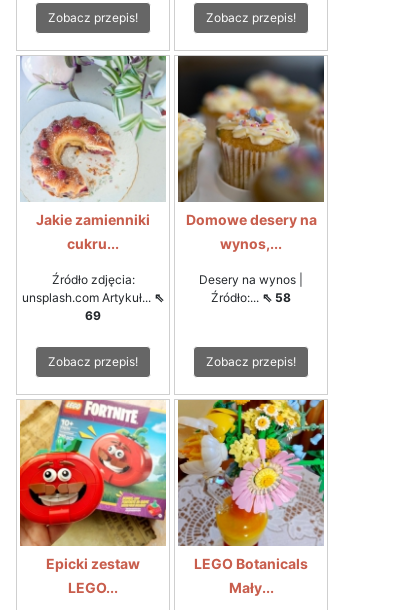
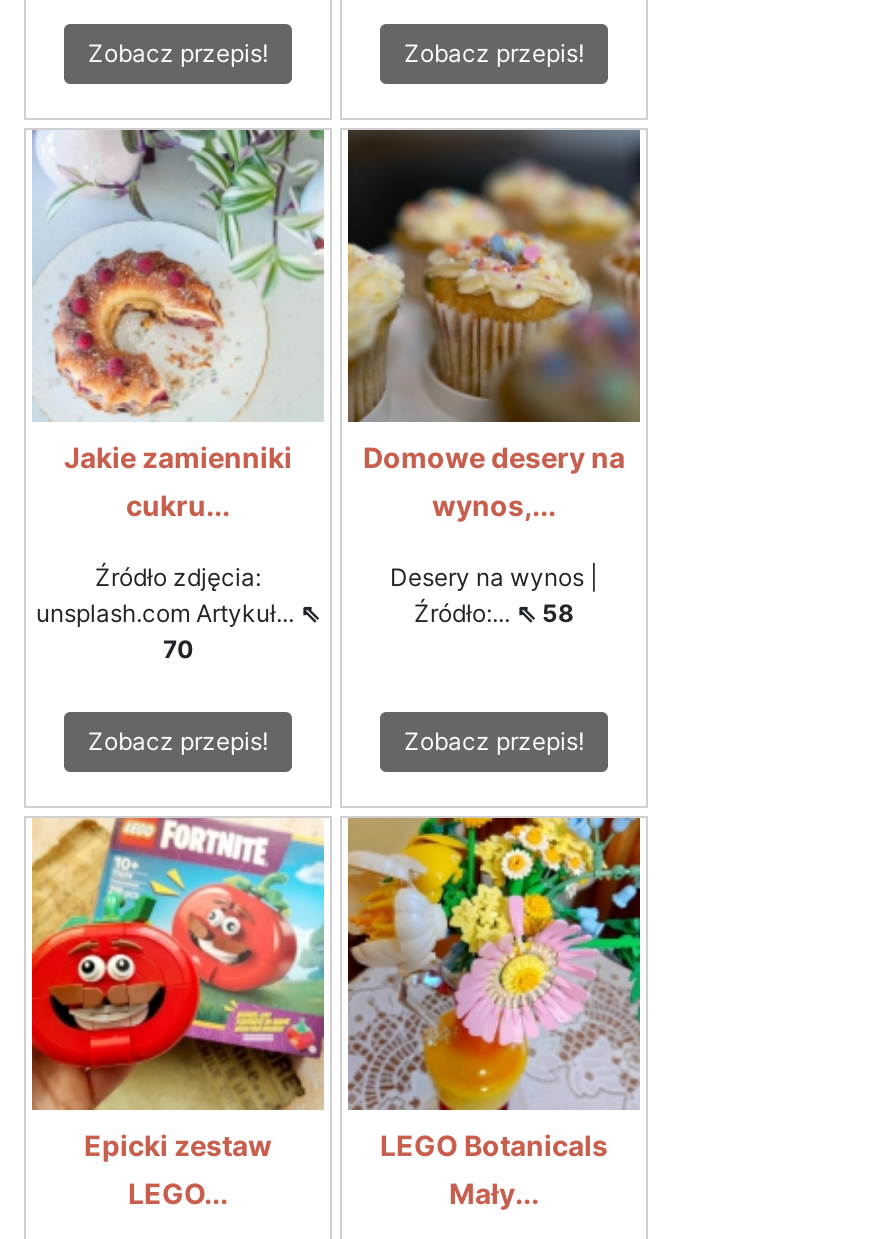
[85,307,101,322] 69 -> [163,633,193,663] 70

